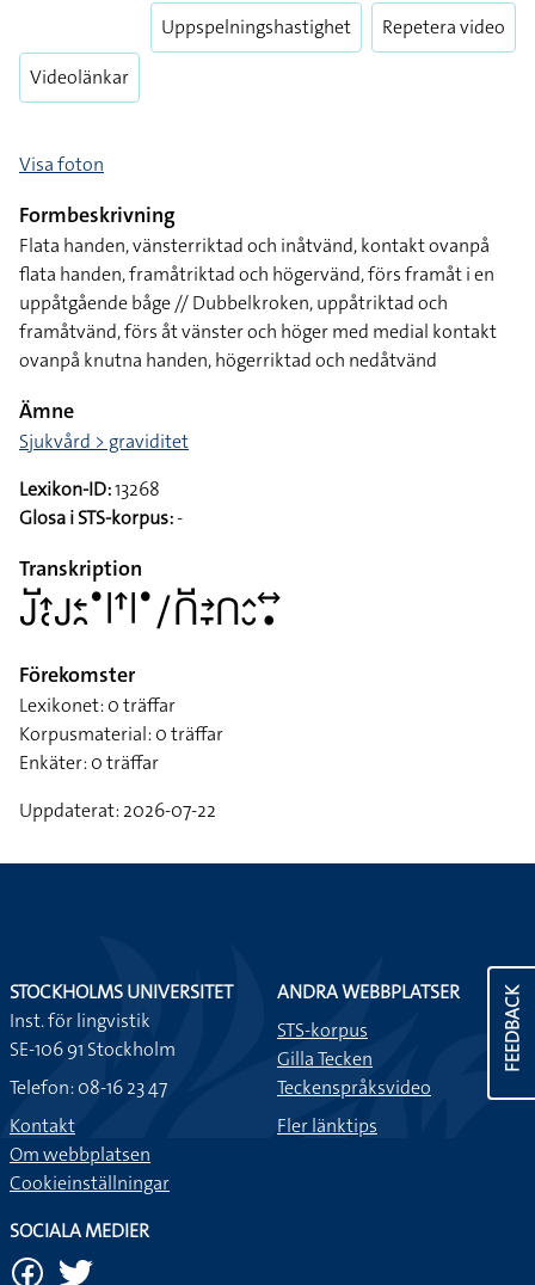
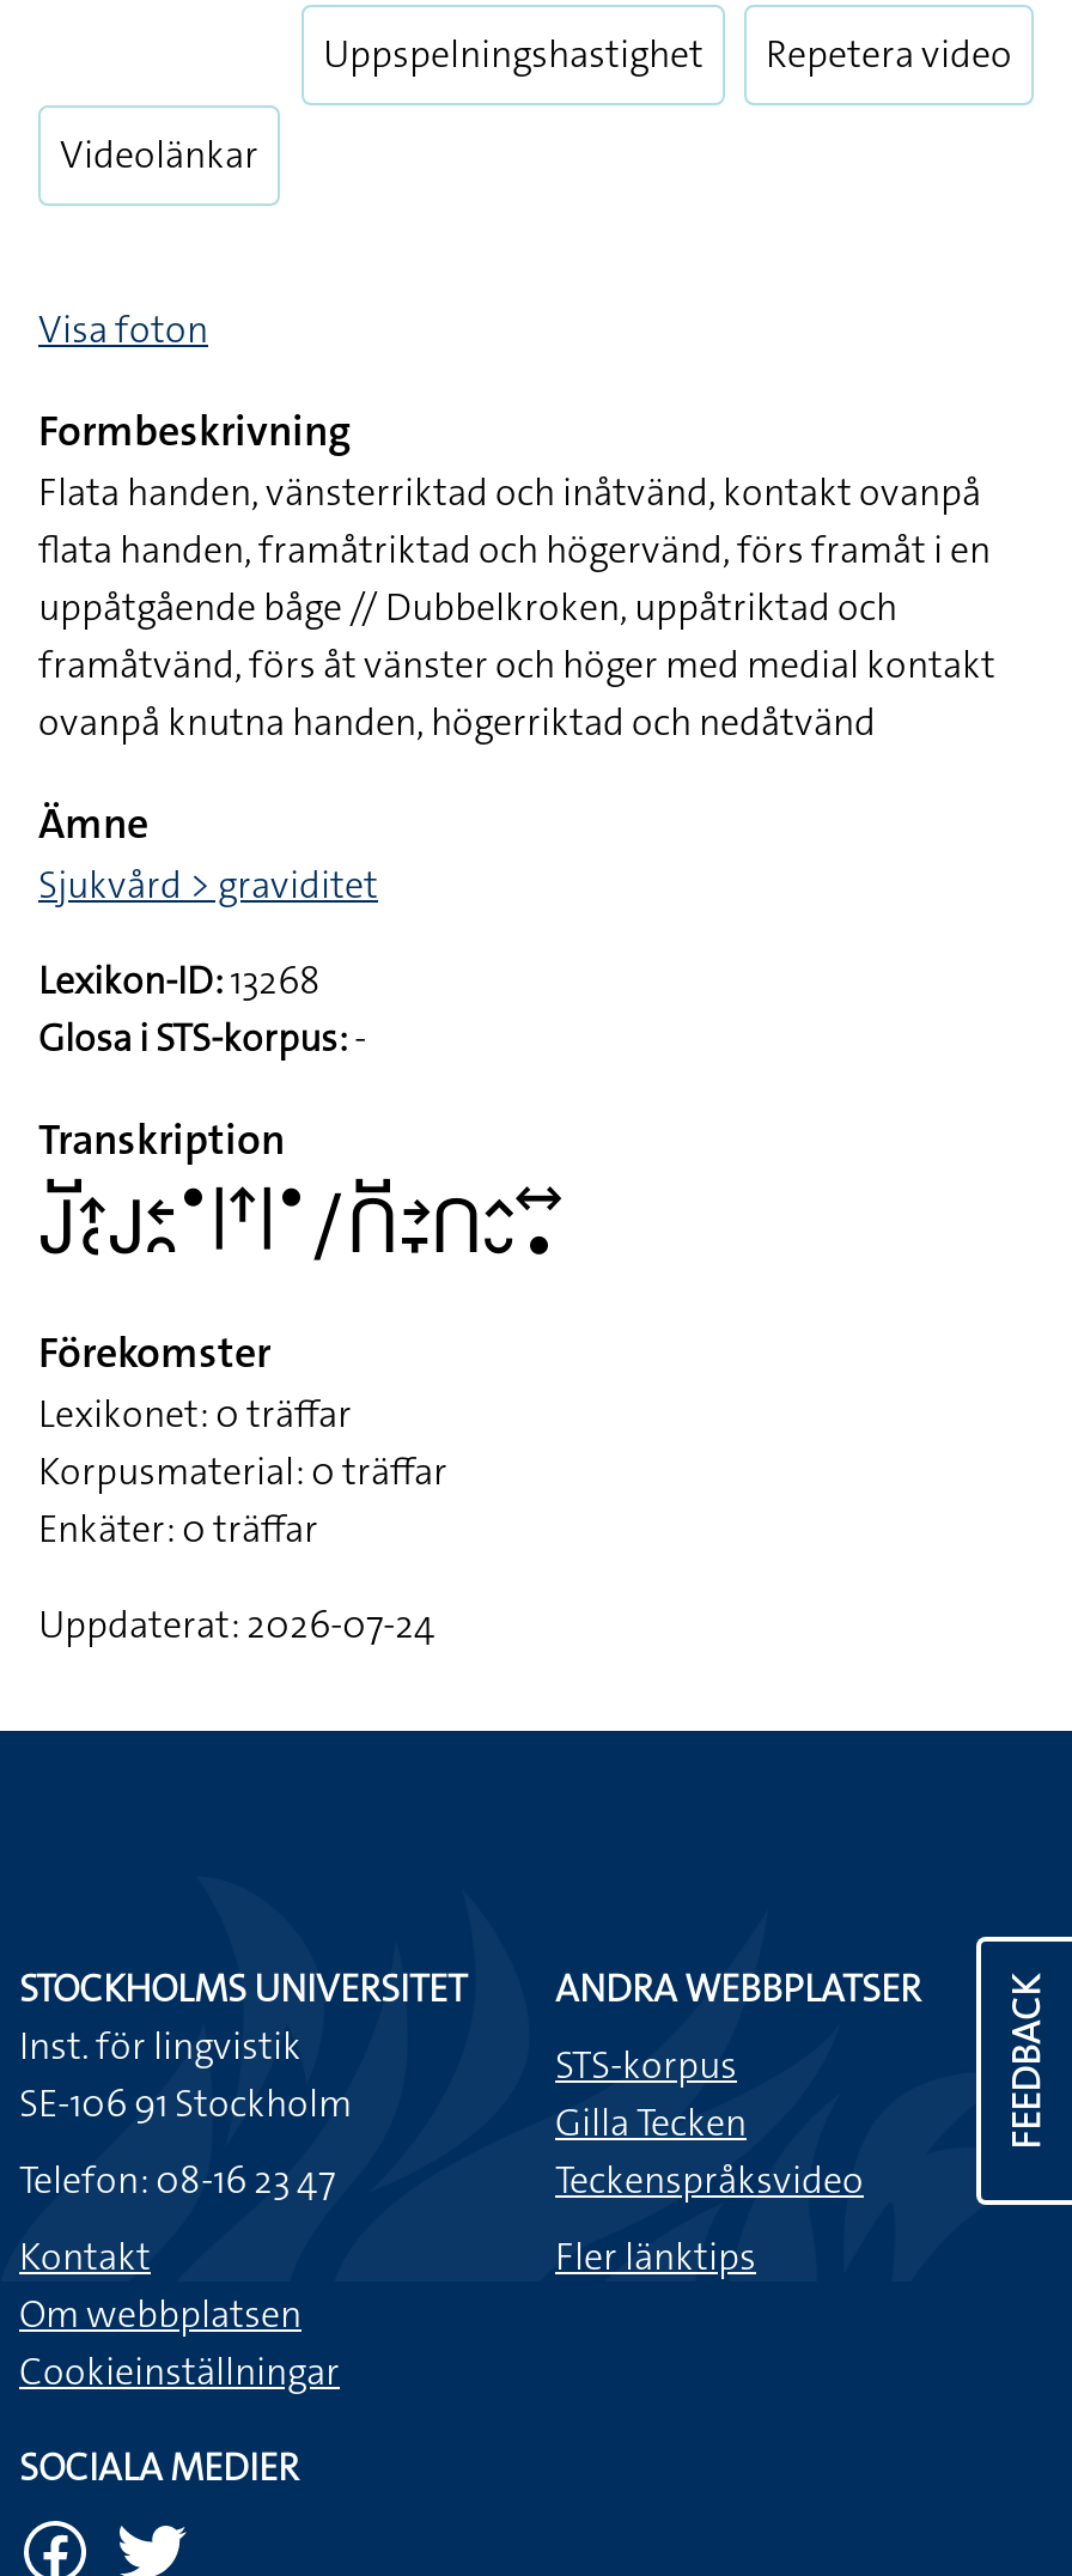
[19,798,216,823] Uppdaterat: 2026-07-22 -> [38,1599,435,1650] Uppdaterat: 2026-07-24

